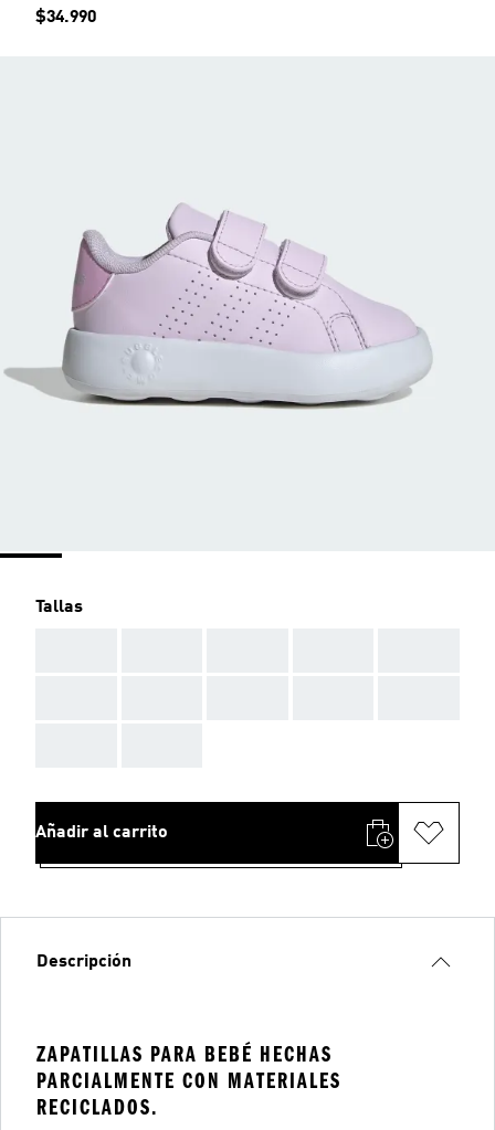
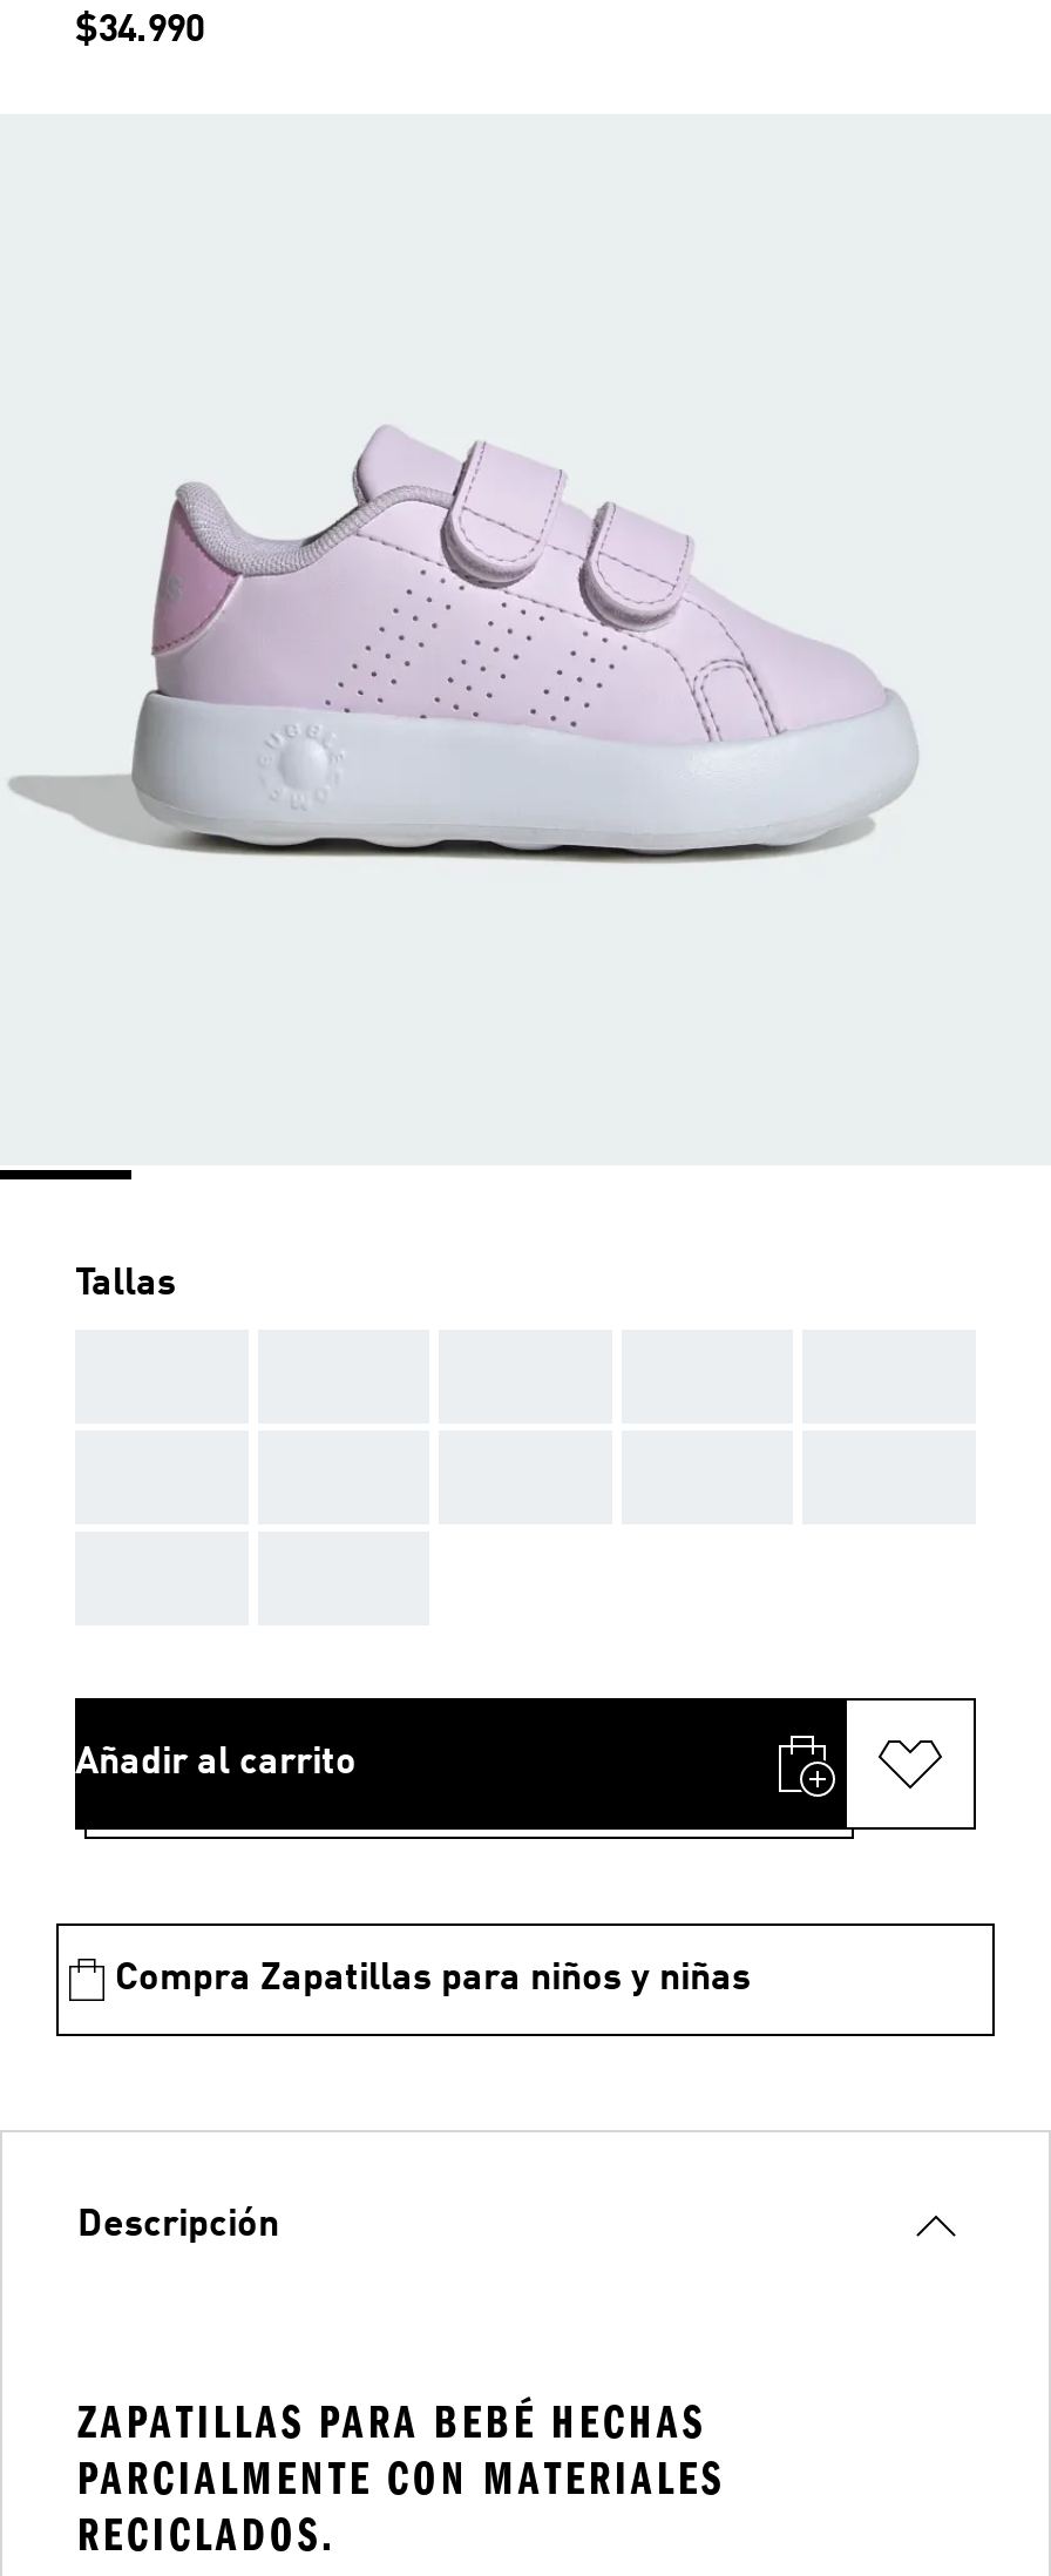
none -> [115,1961,751,1999] Compra Zapatillas para niños y niñas

